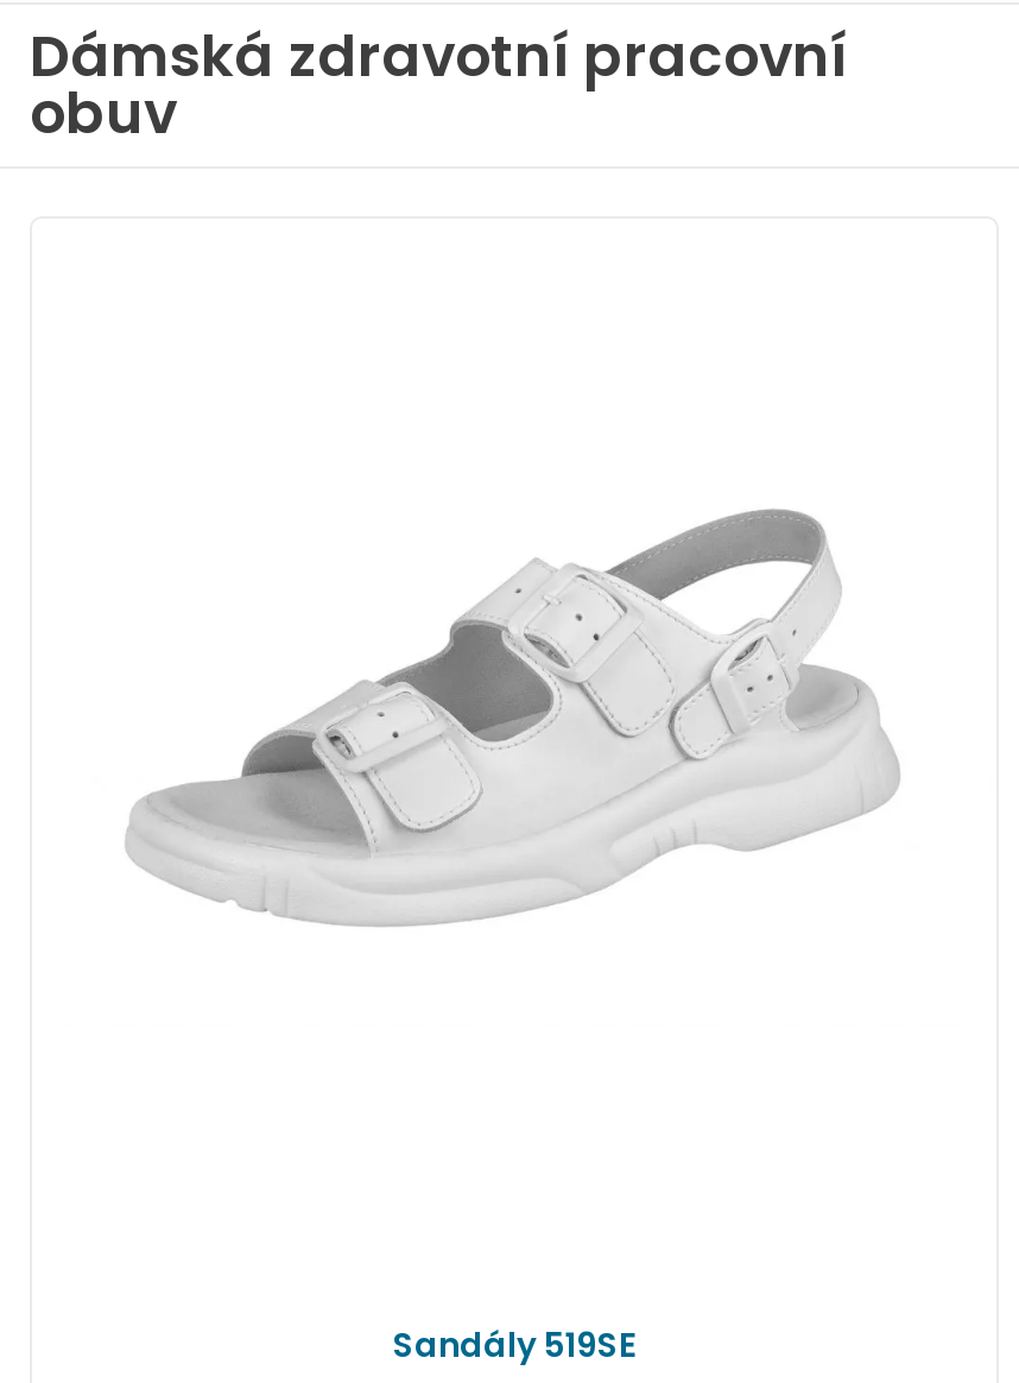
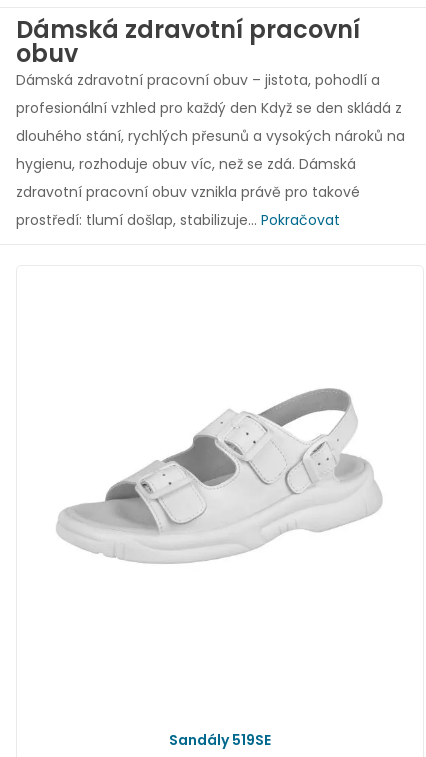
none -> [16,70,405,230] Dámská zdravotní pracovní obuv – jistota, pohodlí a | profesionální vzhled pro každý den Když se den skládá z | dlouhého stání, rychlých přesunů a vysokých nároků na | hygienu, rozhoduje obuv víc, než se zdá. Dámská | zdravotní pracovní obuv vznikla právě pro takové | prostředí: tlumí došlap, stabilizuje... Pokračovat

